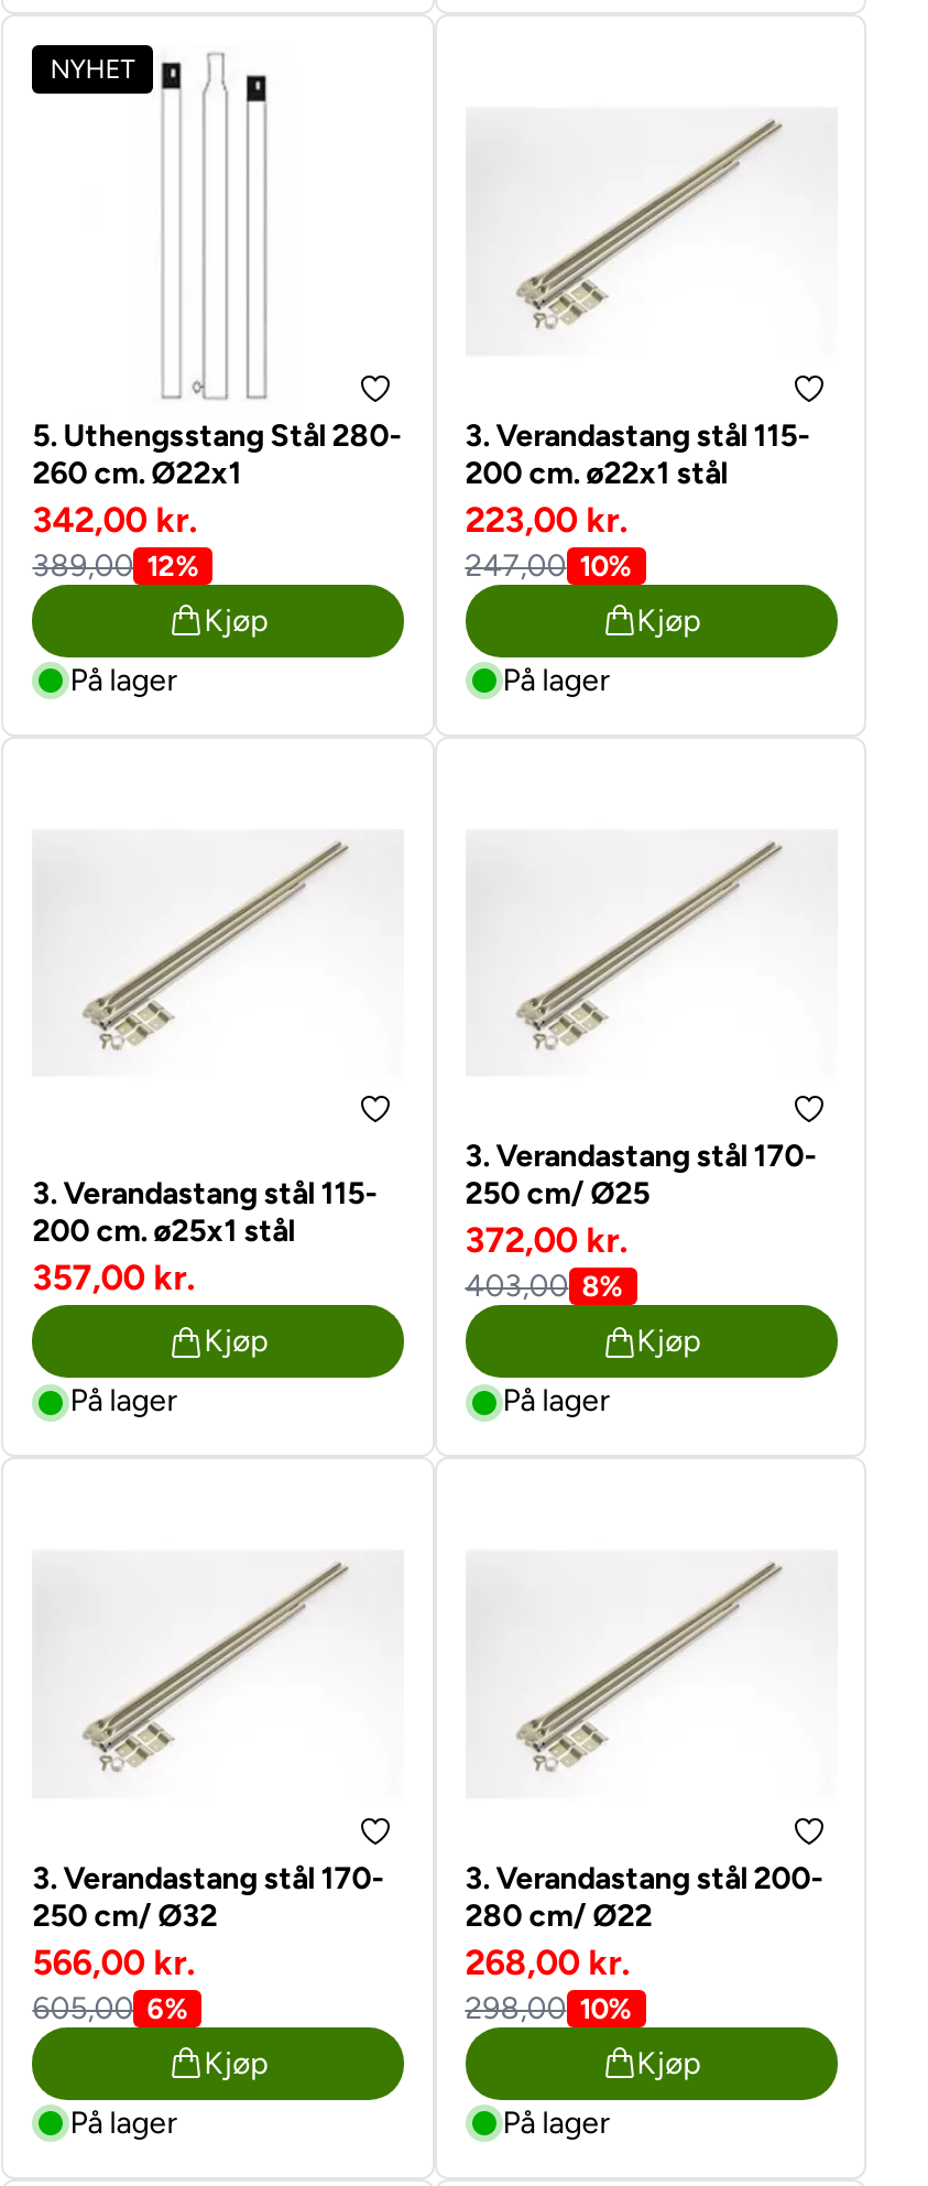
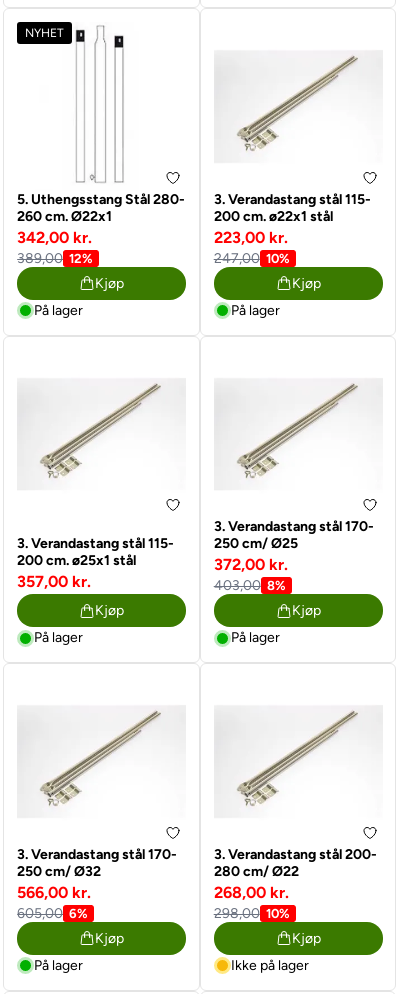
[502,2104,610,2142] På lager -> [231,957,309,974] Ikke på lager

